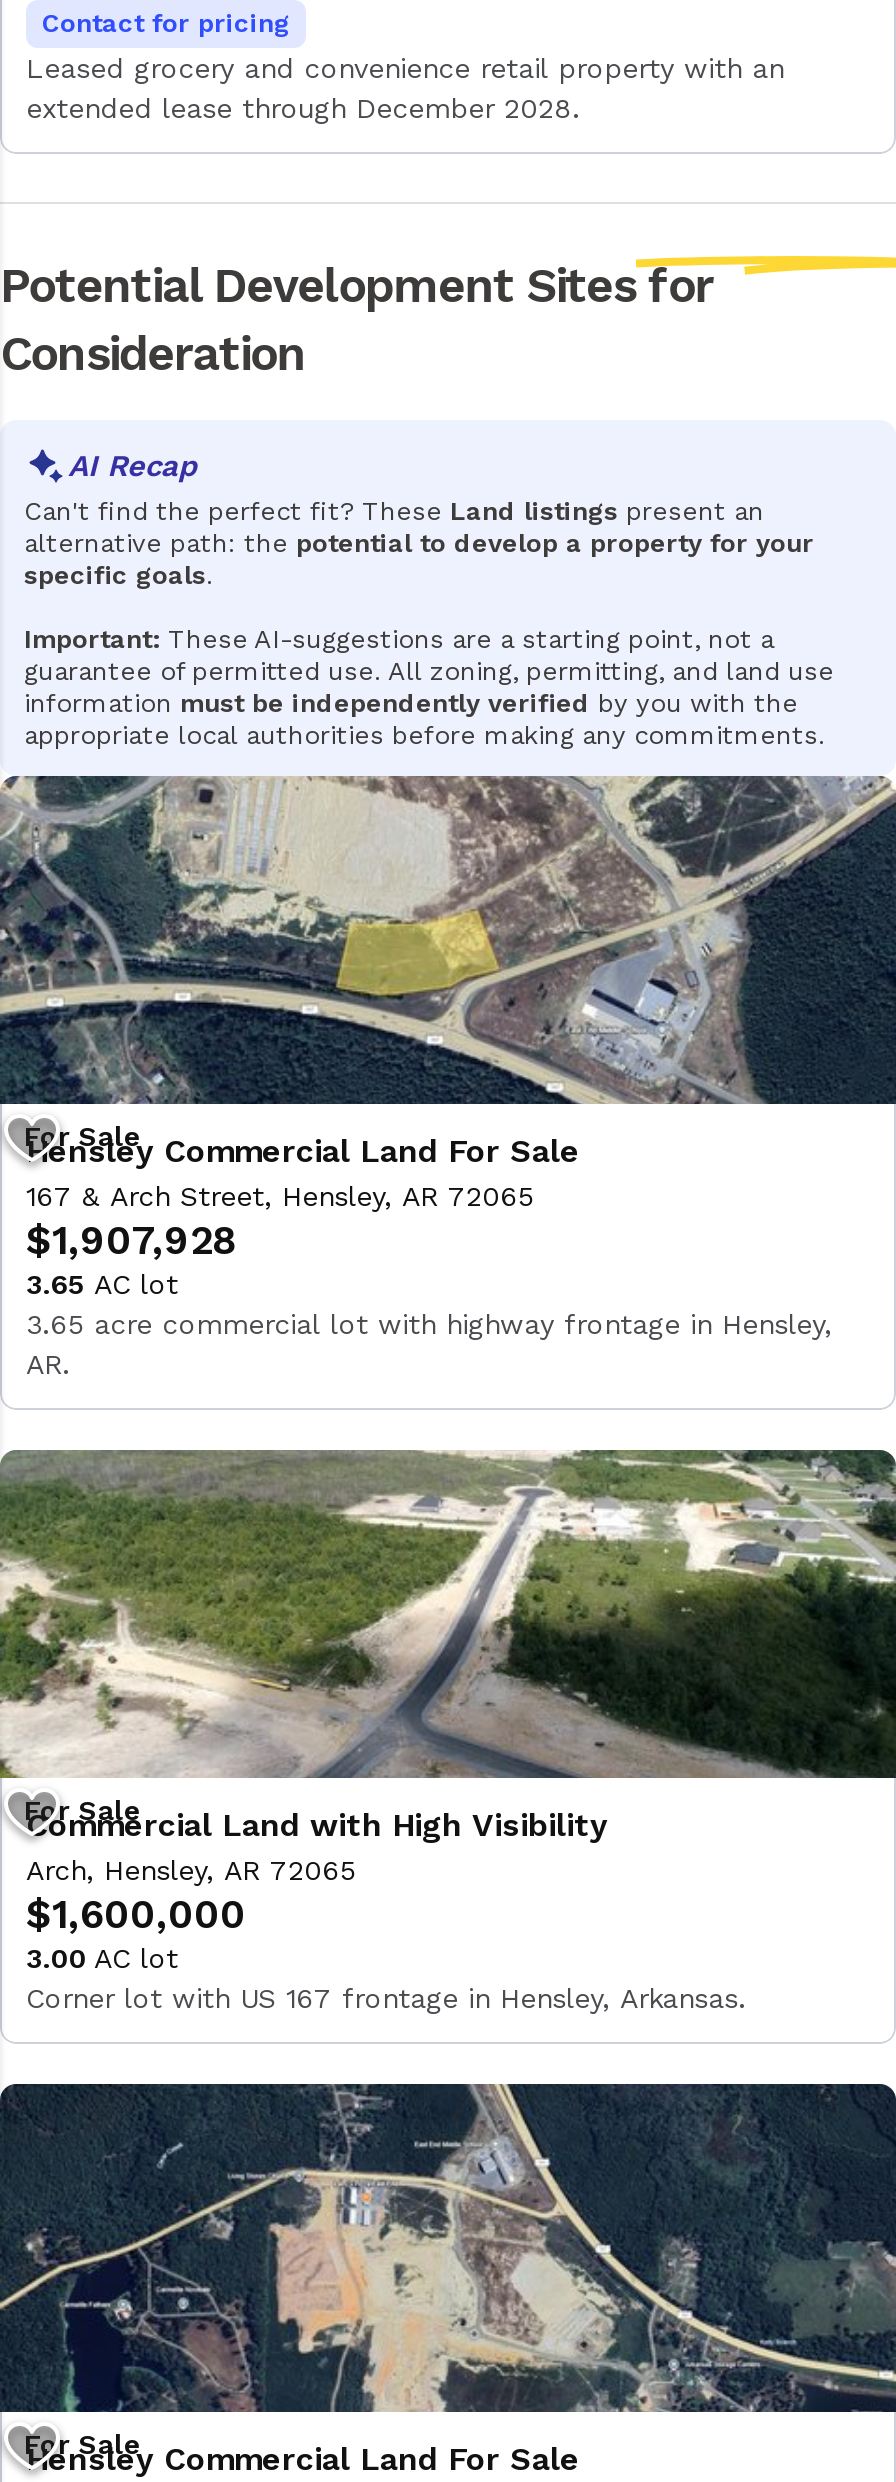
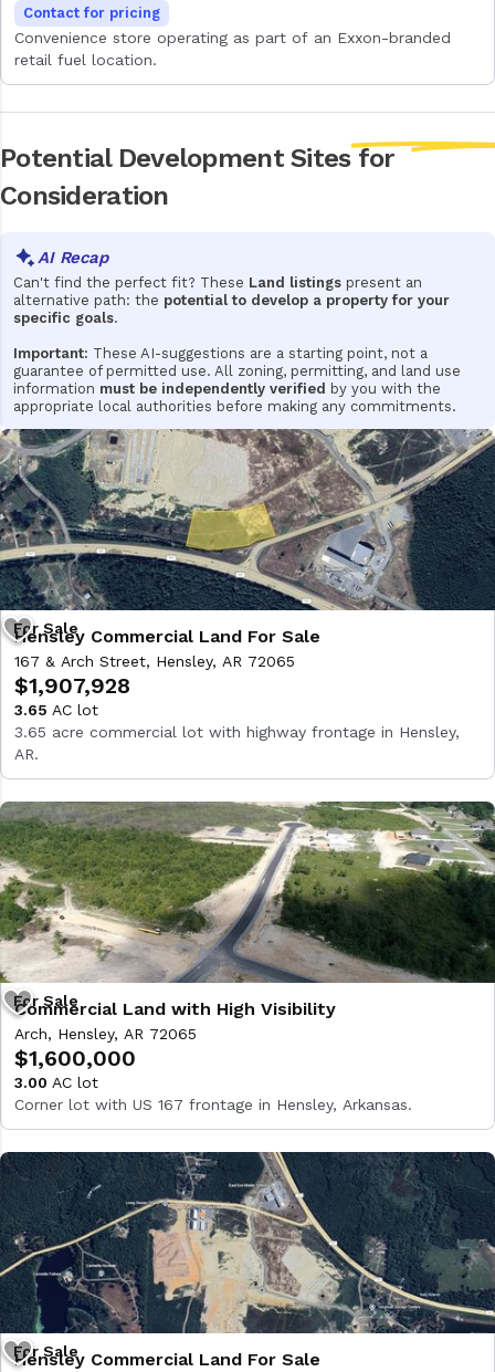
[26,52,784,124] Leased grocery and convenience retail property with an | extended lease through December 2028. -> [14,29,451,69] Convenience store operating as part of an Exxon-branded | retail fuel location.

